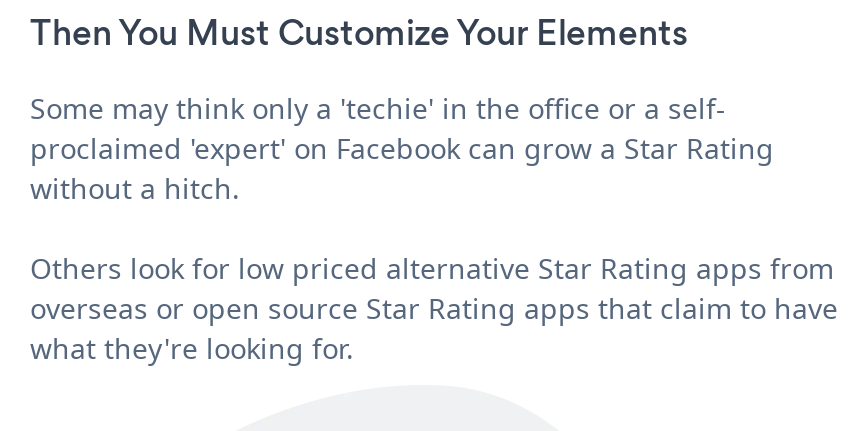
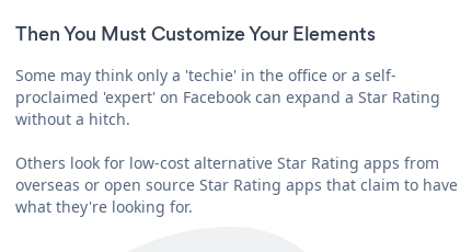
[30,128,774,166] proclaimed 'expert' on Facebook can grow a Star Rating -> [15,86,440,107] proclaimed 'expert' on Facebook can expand a Star Rating
[30,248,834,286] Others look for low priced alternative Star Rating apps from -> [15,152,439,173] Others look for low-cost alternative Star Rating apps from

